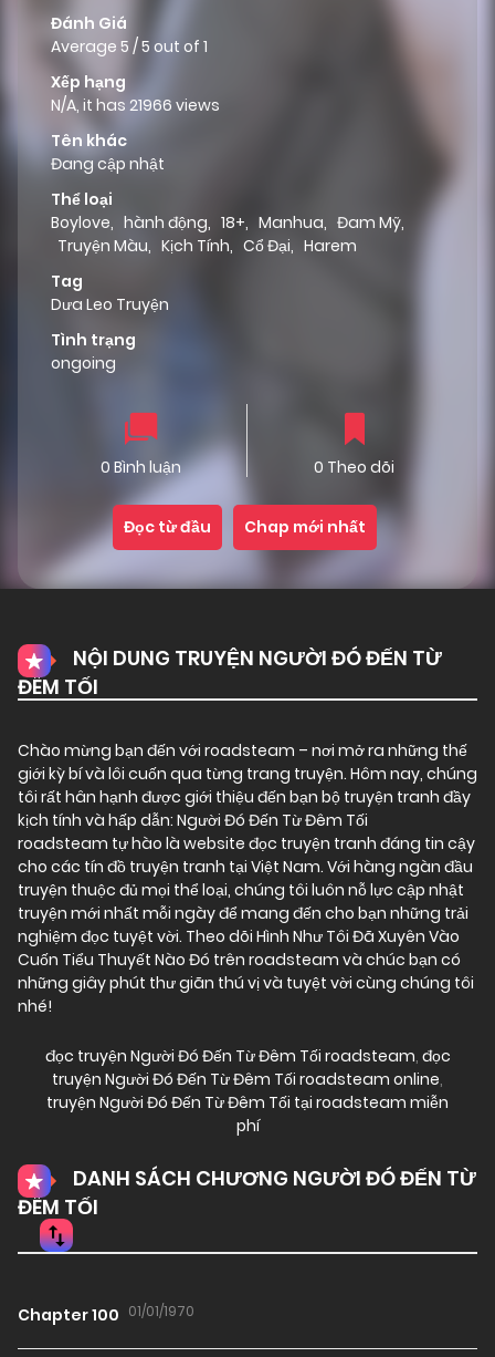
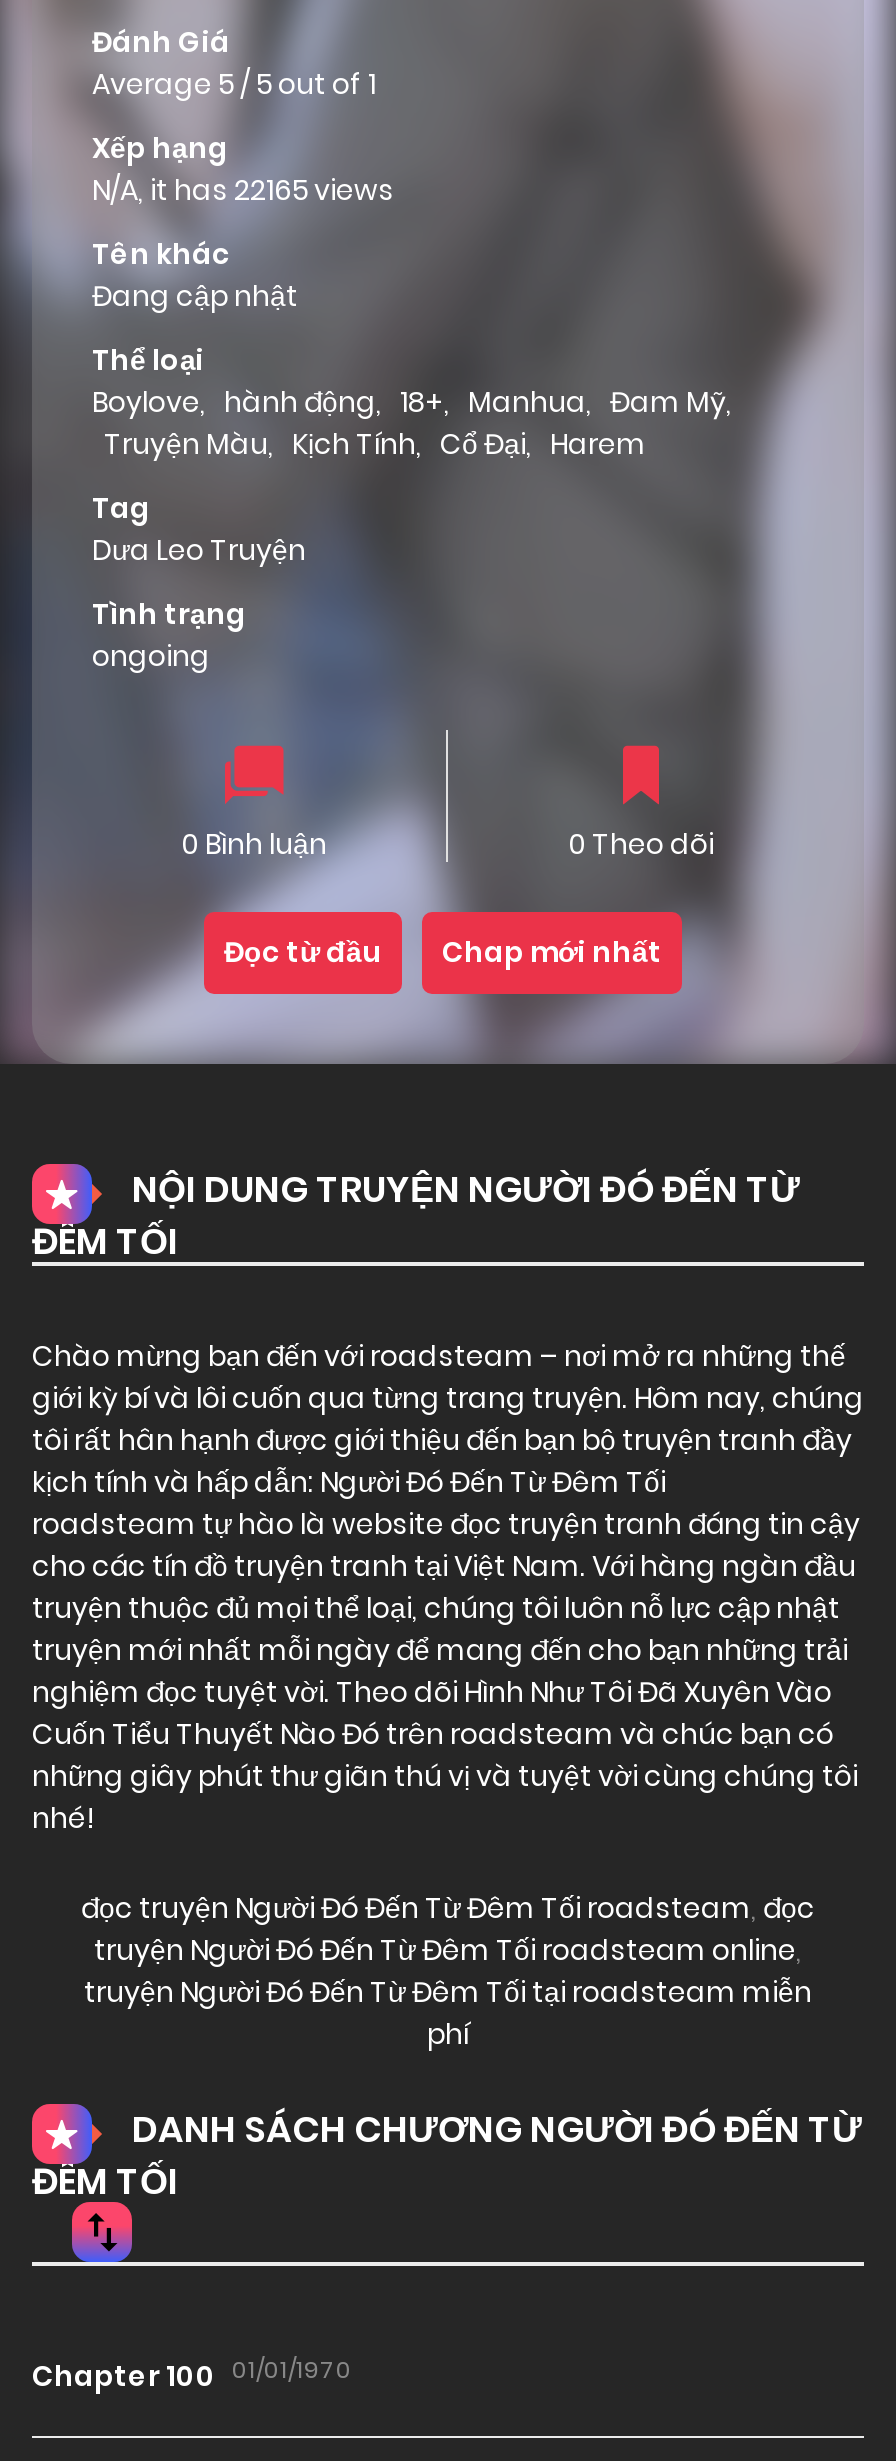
[51,95,220,117] N/A, it has 21966 views -> [92,171,394,211] N/A, it has 22165 views

